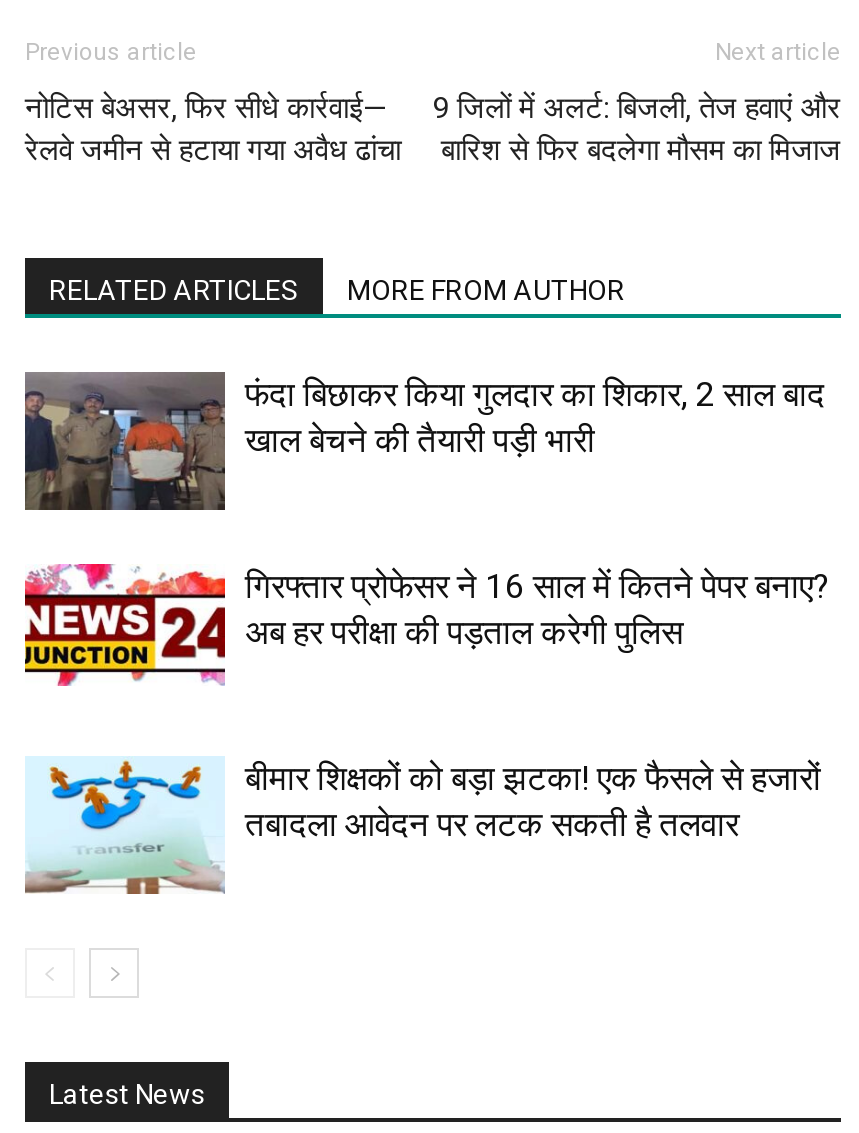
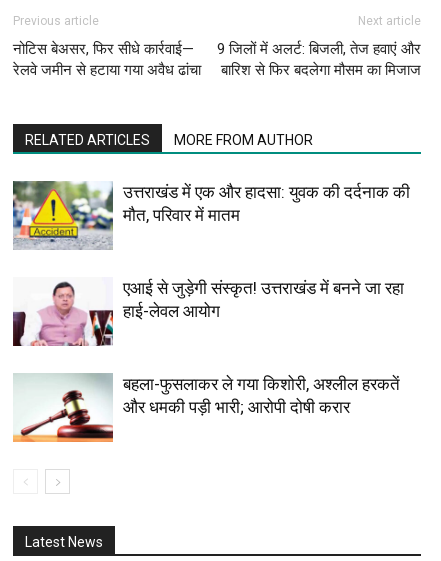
[23,370,825,512] [image] | फंदा बिछाकर किया गुलदार का शिकार, 2 साल बाद | खाल बेचने की तैयारी पड़ी भारी -> [12,181,410,250] [image] | उत्तराखंड में एक और हादसा: युवक की दर्दनाक की | मौत, परिवार में मातम
[23,562,829,702] [image] | गिरफ्तार प्रोफेसर ने 16 साल में कितने पेपर बनाए? | अब हर परीक्षा की पड़ताल करेगी पुलिस -> [12,277,404,347] [image] | एआई से जुड़ेगी संस्कृत! उत्तराखंड में बनने जा रहा | हाई-लेवल आयोग
[23,758,821,896] [image] | बीमार शिक्षकों को बड़ा झटका! एक फैसले से हजारों | तबादला आवेदन पर लटक सकती है तलवार -> [12,373,400,443] [image] | बहला-फुसलाकर ले गया किशोरी, अश्लील हरकतें | और धमकी पड़ी भारी; आरोपी दोषी करार

